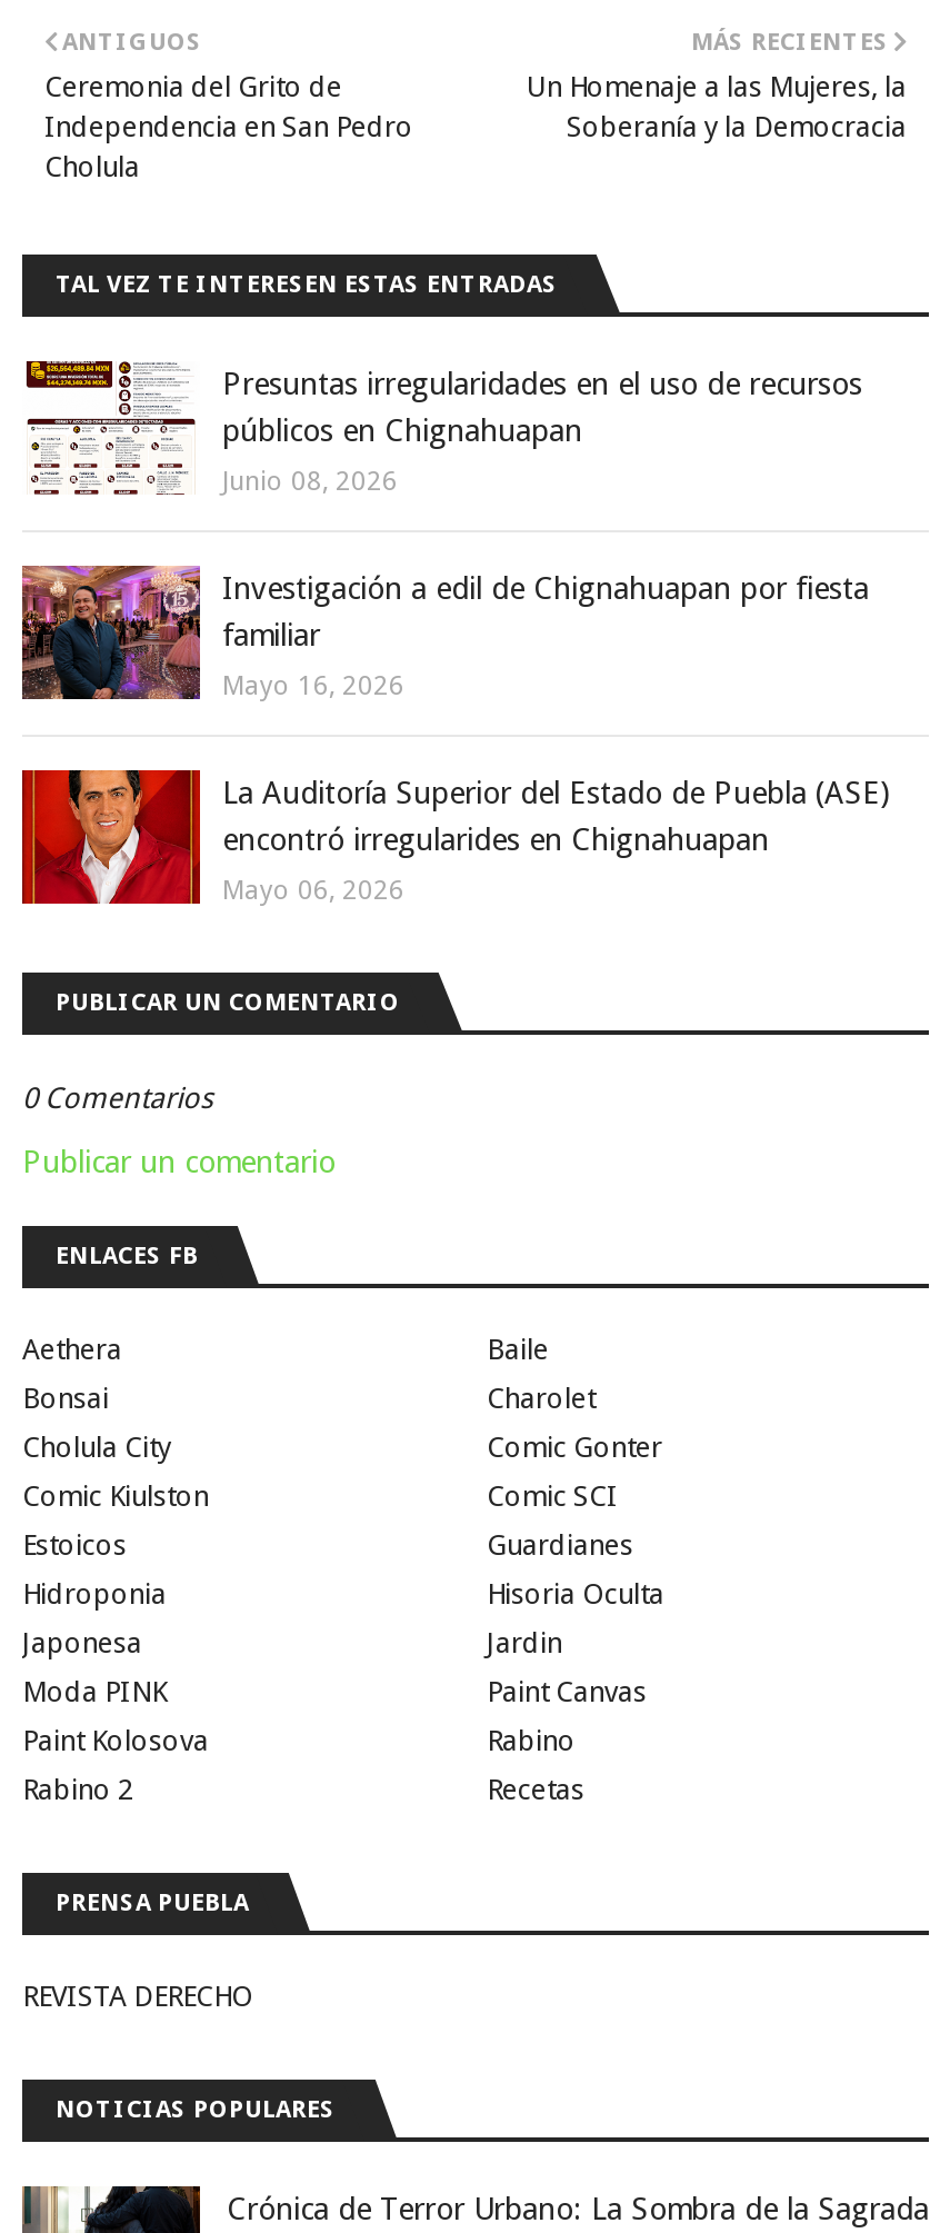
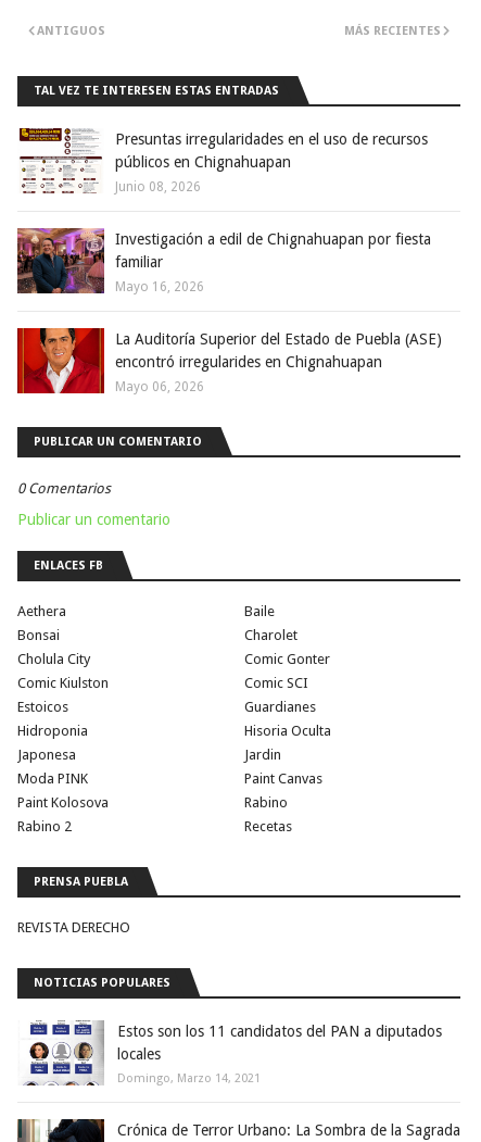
[44,69,413,183] Ceremonia del Grito de | Independencia en San Pedro | Cholula -> none
[527,69,907,143] Un Homenaje a las Mujeres, la | Soberanía y la Democracia -> none
moved [22,269,891,2123] -> [17,83,442,990]: [image] | TAL VEZ TE INTERESEN ESTAS ENTRADAS | Presuntas irregularidades en el uso de recursos | ... | REVISTA DERECHO | NOTICIAS POPULARES
none -> [17,1021,442,1097] [image] | Estos son los 11 candidatos del PAN a diputados | locales | Domingo, Marzo 14, 2021

